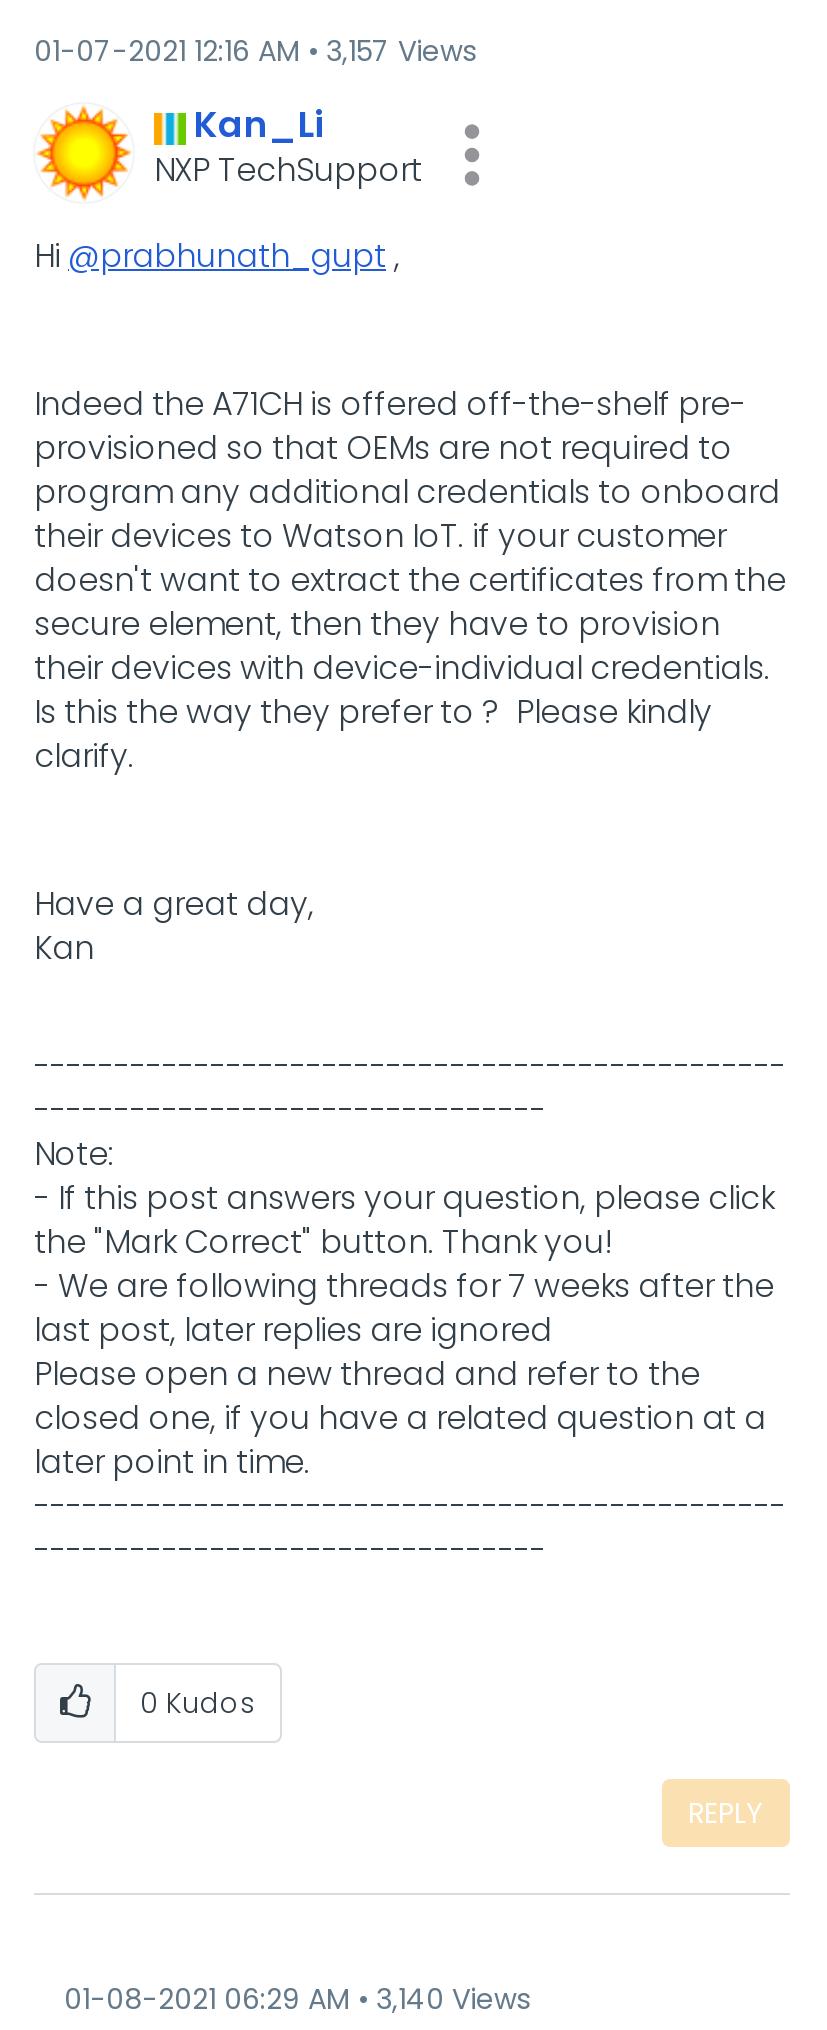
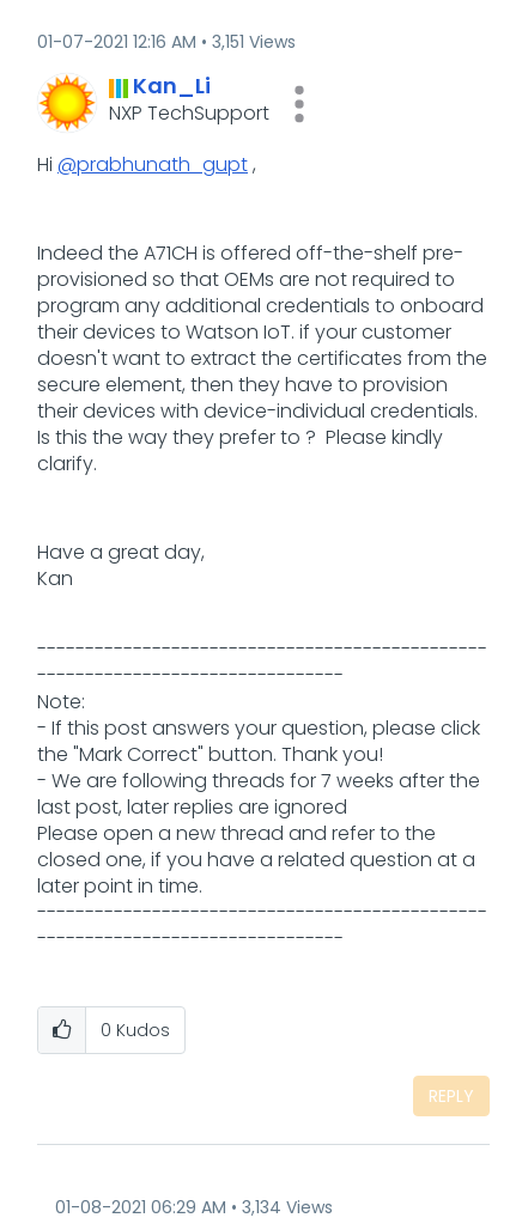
[34,31,476,71] 01-07-2021 12:16 AM 3,157 Views -> [37,30,296,54] 01-07-2021 12:16 AM 3,151 Views
[64,1979,530,2019] 01-08-2021 06:29 AM 3,140 Views -> [55,1195,333,1219] 01-08-2021 06:29 AM 3,134 Views

